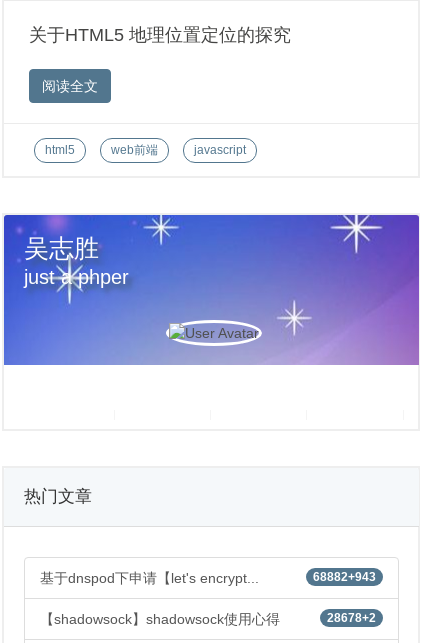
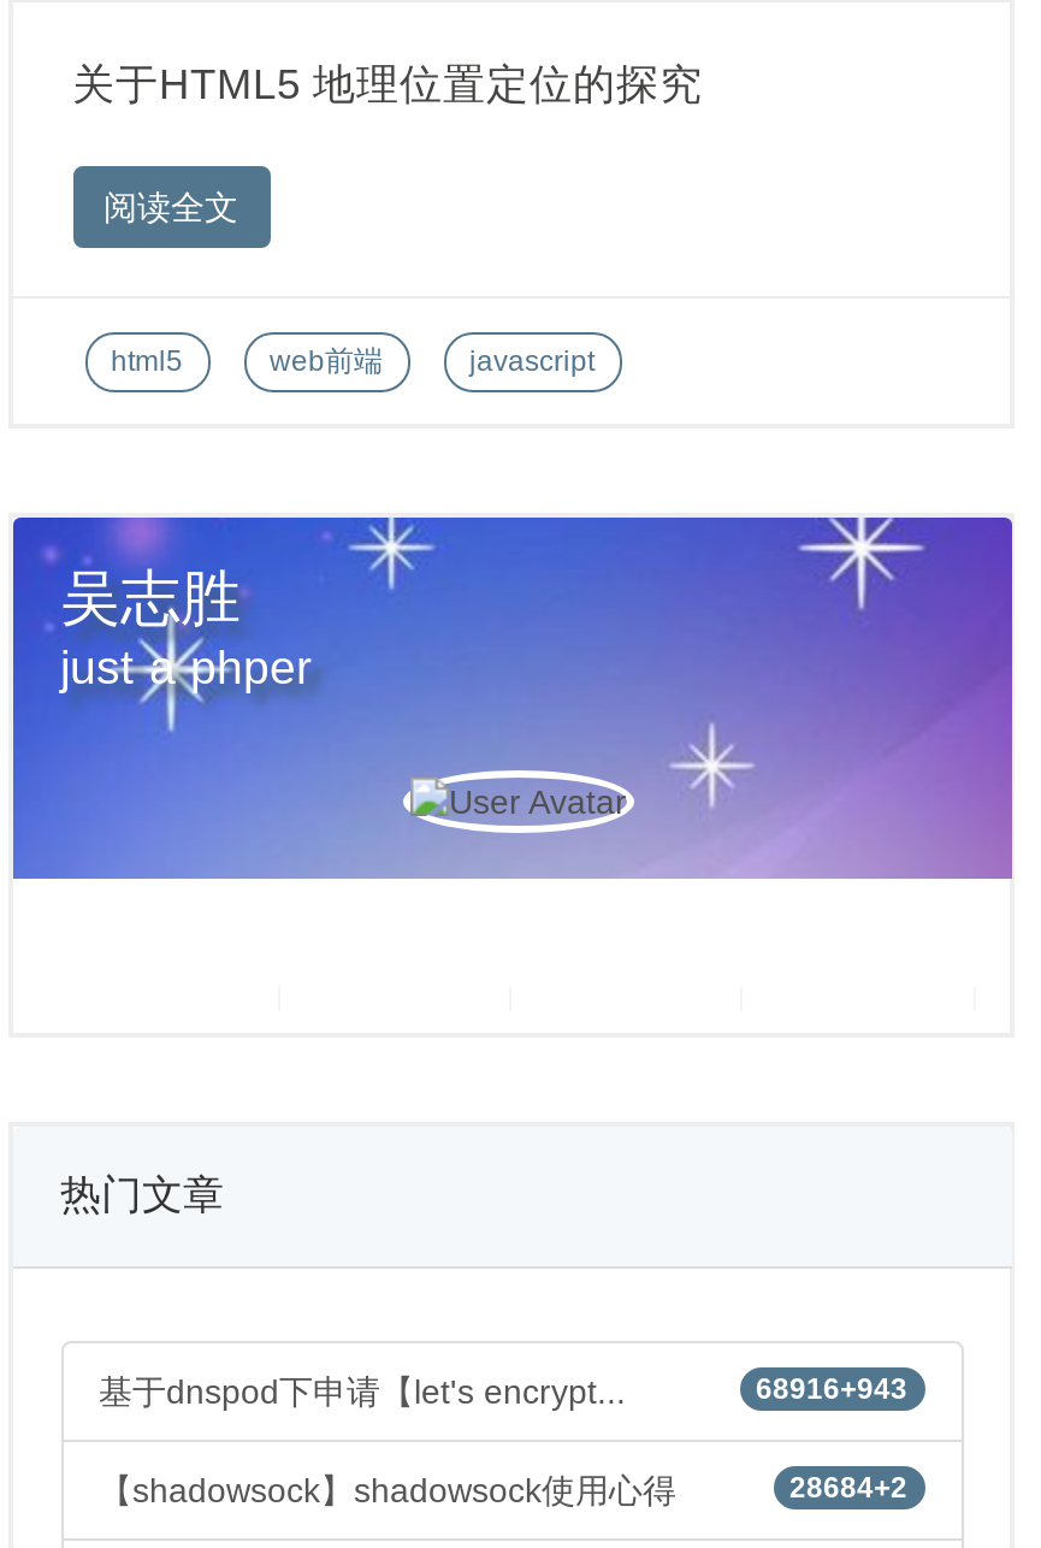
[312,569,375,583] 68882+943 -> [756,1371,907,1405] 68916+943
[326,610,375,624] 28678+2 -> [789,1470,907,1503] 28684+2

